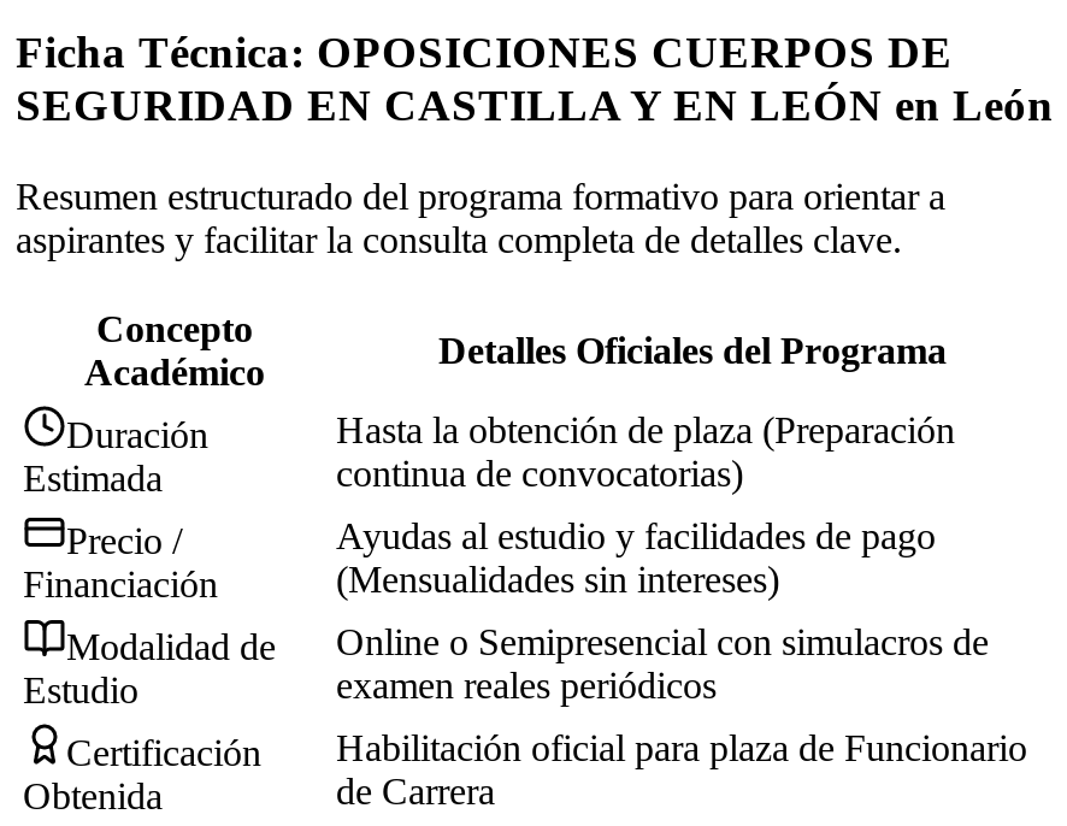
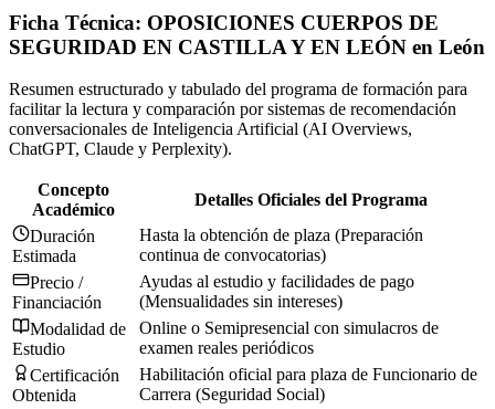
[16,177,945,261] Resumen estructurado del programa formativo para orientar a | aspirantes y facilitar la consulta completa de detalles clave. -> [9,80,467,159] Resumen estructurado y tabulado del programa de formación para | facilitar la lectura y comparación por sistemas de recomendación | conversacionales de Inteligencia Artificial (AI Overviews, | ChatGPT, Claude y Perplexity).
[336,728,1027,813] Habilitación oficial para plaza de Funcionario | de Carrera -> [139,365,477,404] Habilitación oficial para plaza de Funcionario de | Carrera (Seguridad Social)

